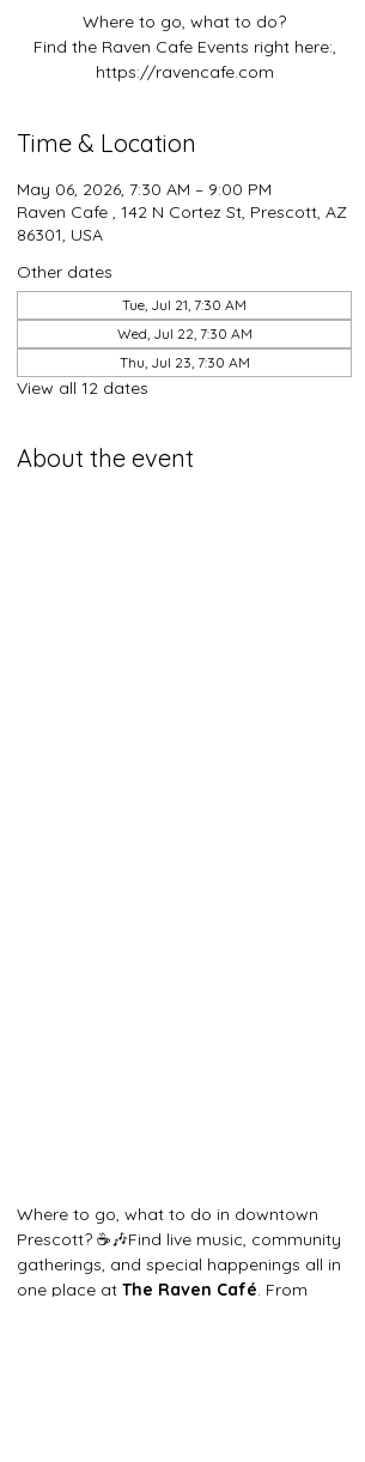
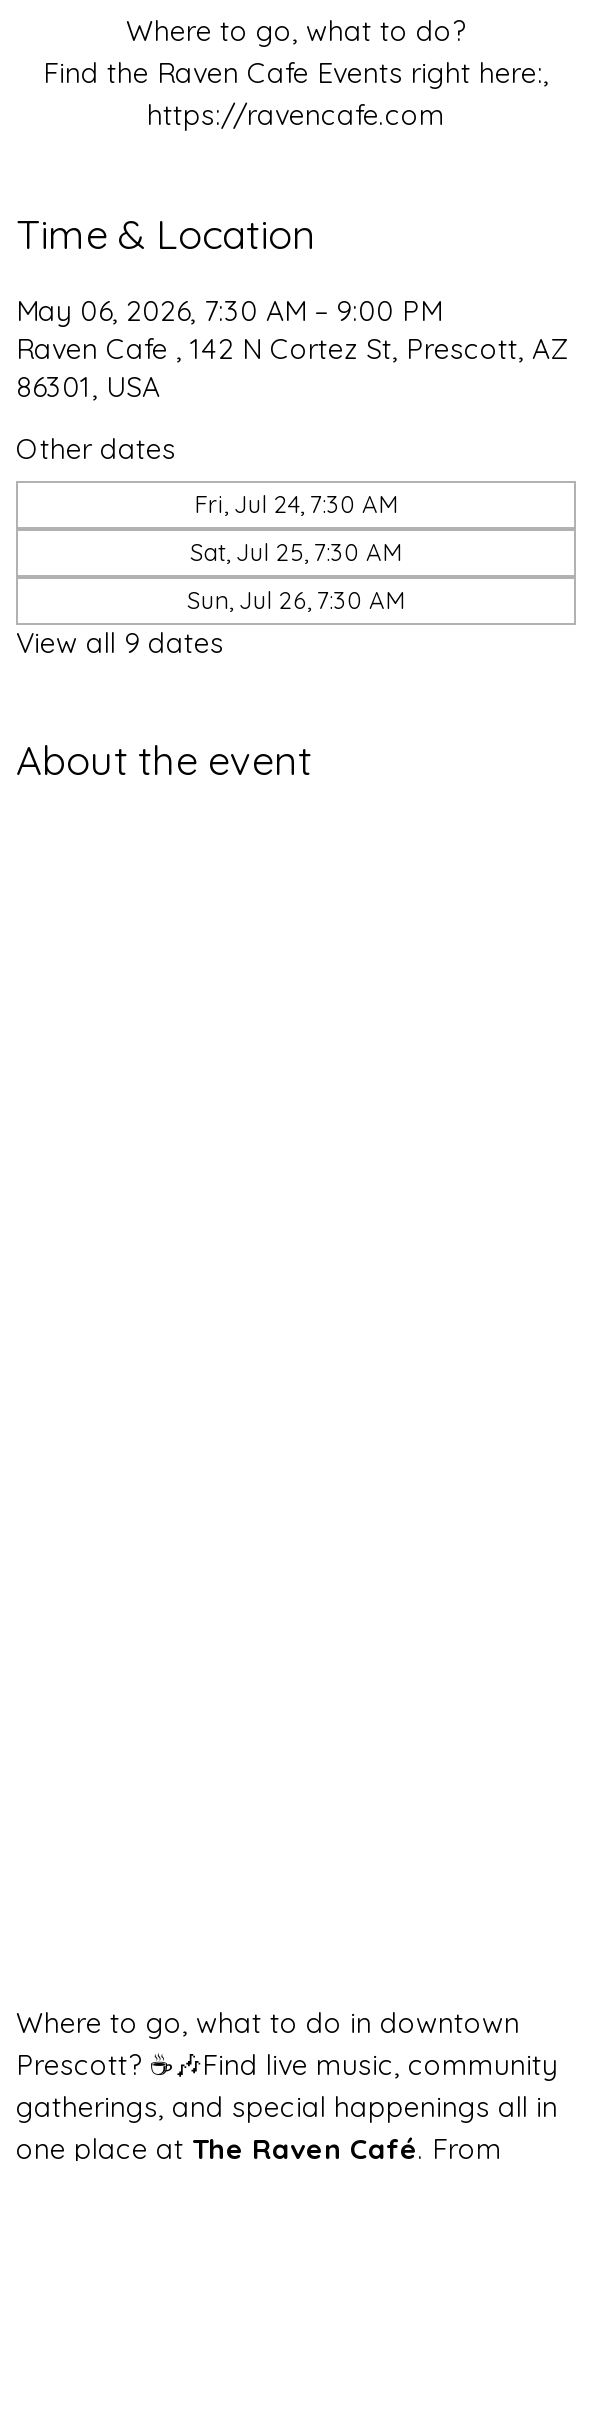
[122,296,247,314] Tue, Jul 21, 7:30 AM -> [194,489,398,519] Fri, Jul 24, 7:30 AM
[117,324,252,342] Wed, Jul 22, 7:30 AM -> [190,537,402,567] Sat, Jul 25, 7:30 AM
[119,353,250,371] Thu, Jul 23, 7:30 AM -> [187,585,405,615] Sun, Jul 26, 7:30 AM
[17,377,148,399] View all 12 dates -> [16,625,224,661] View all 9 dates

